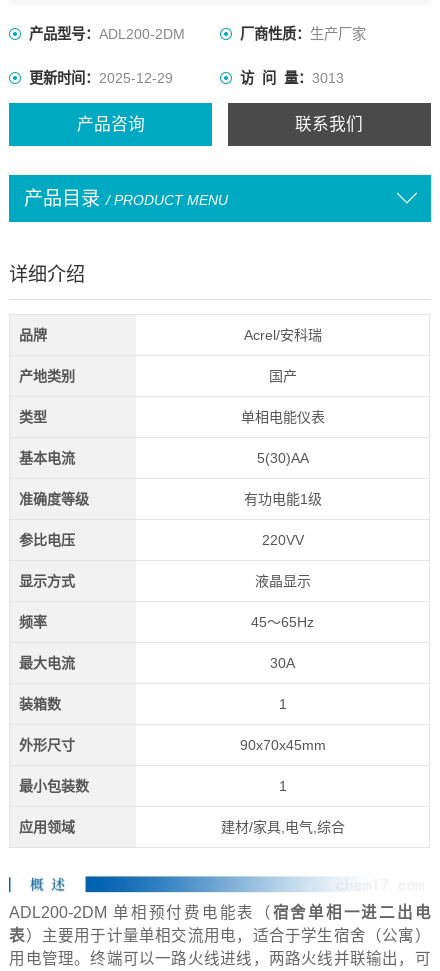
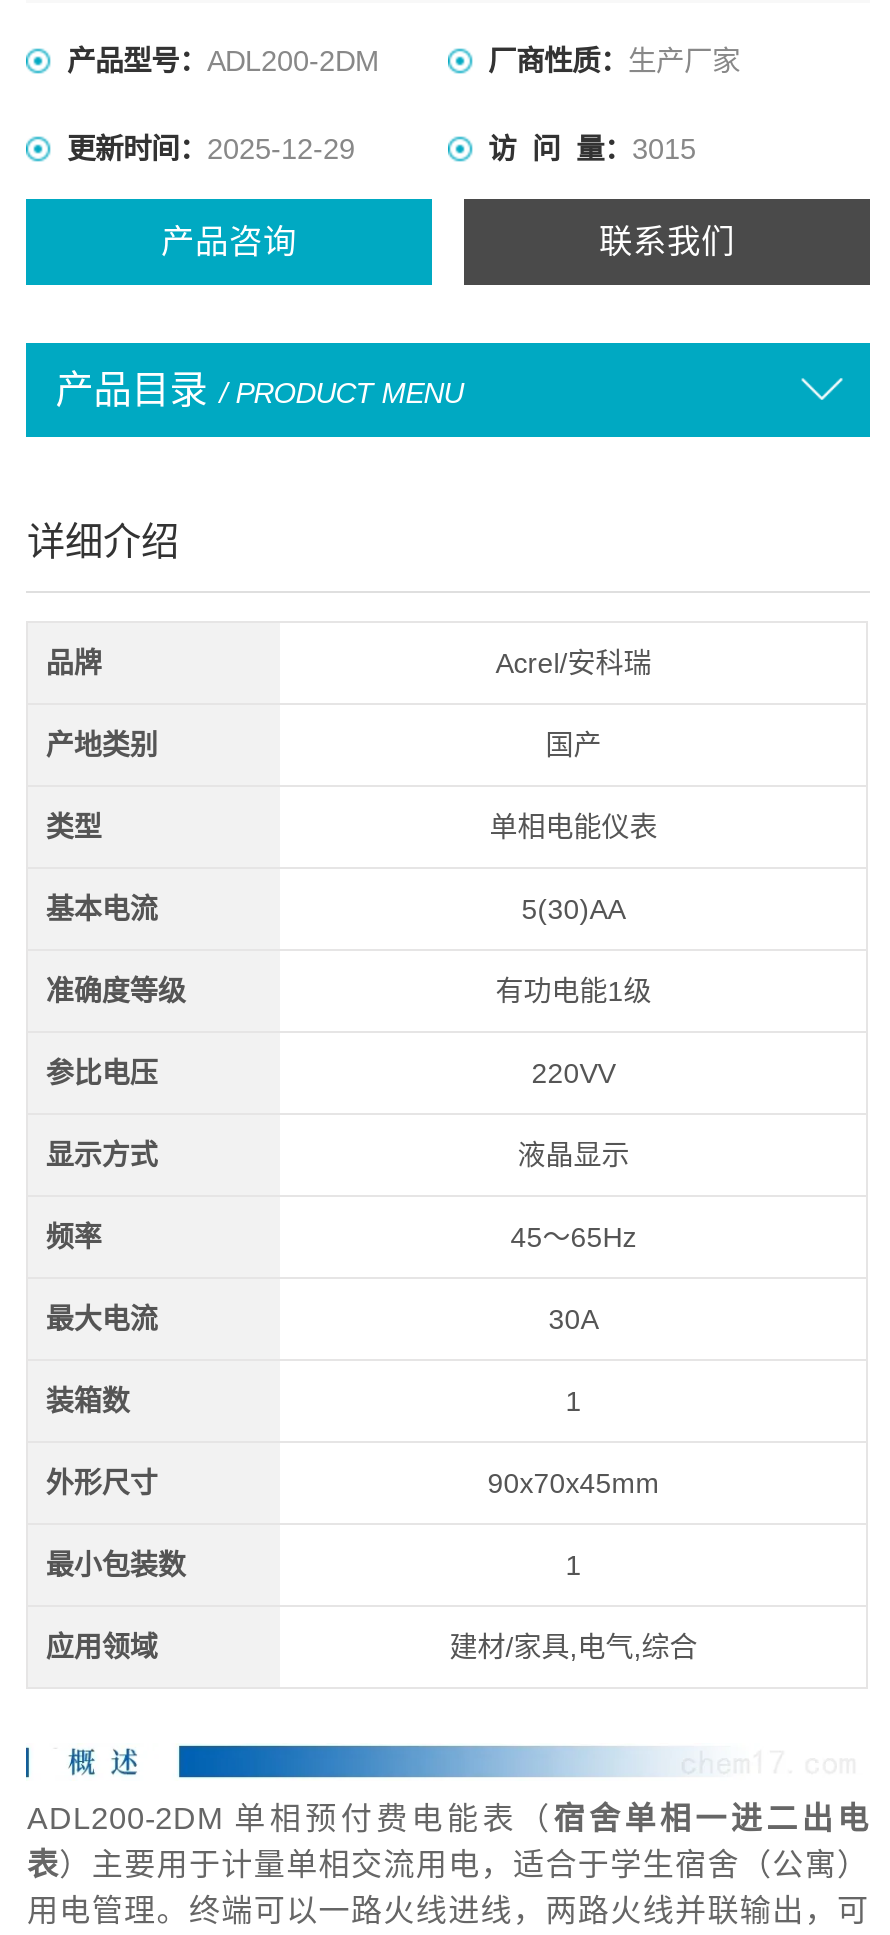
[240,70,344,86] 访 问 量：3013 -> [488,133,696,165] 访 问 量：3015

